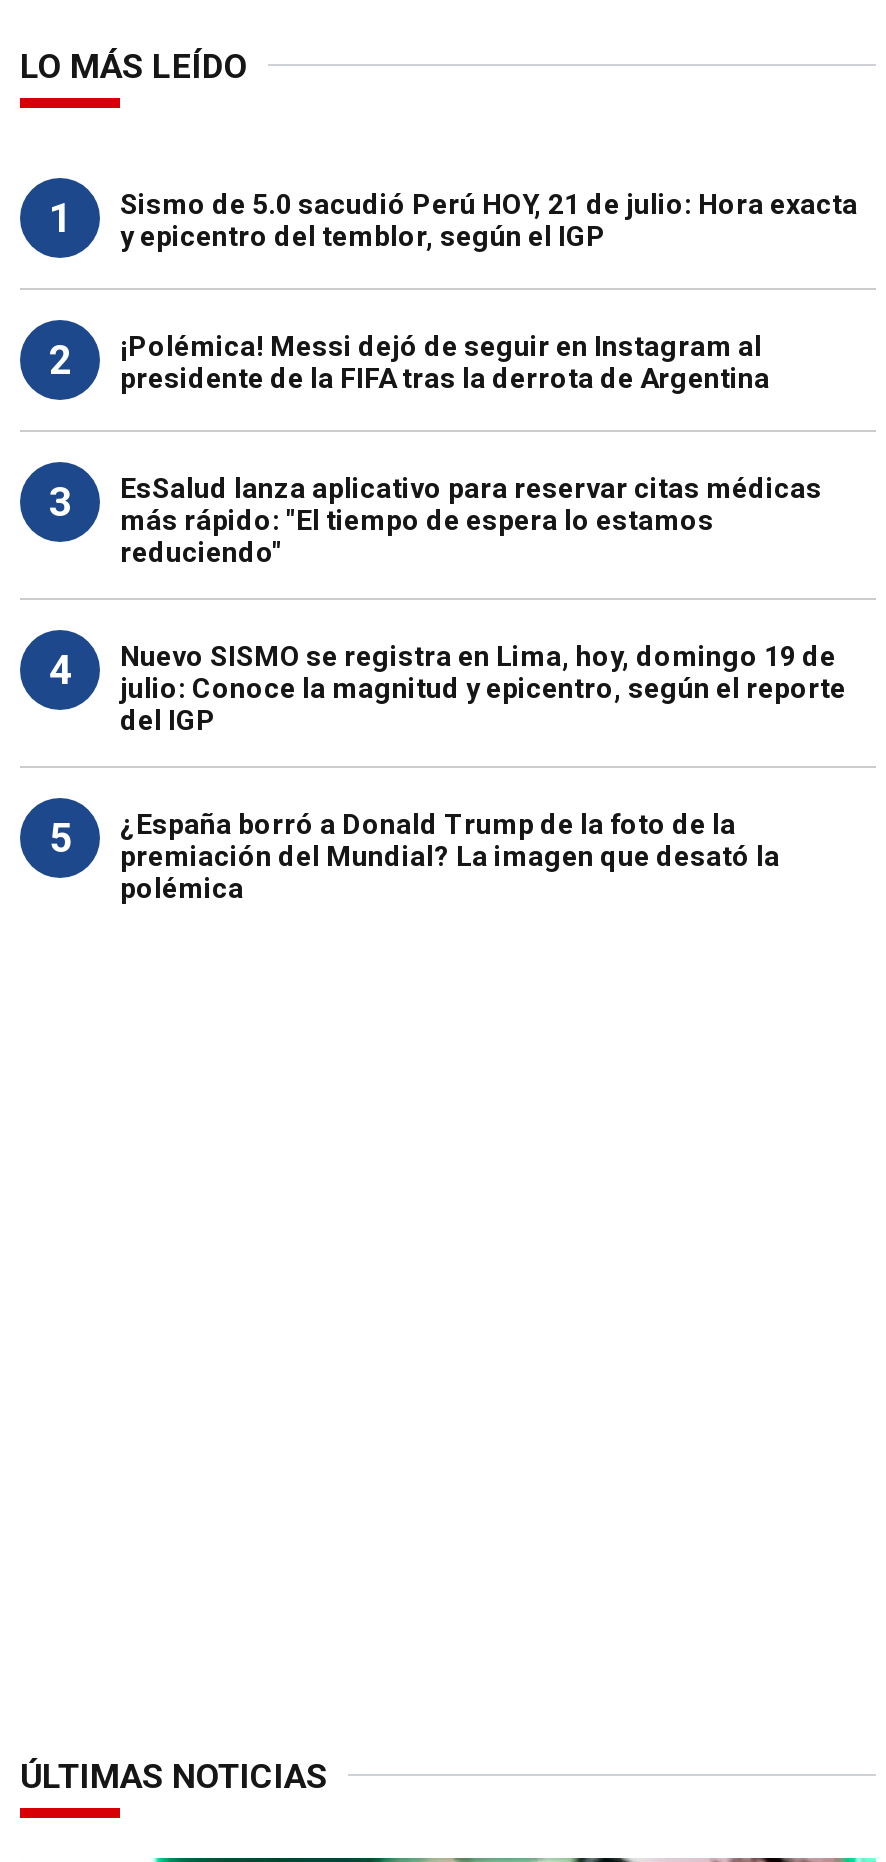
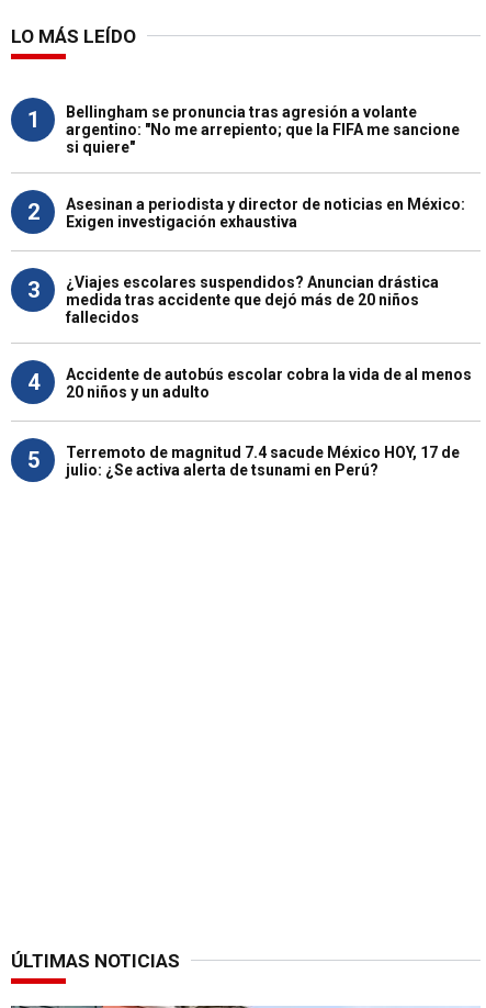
[120,187,858,251] Sismo de 5.0 sacudió Perú HOY, 21 de julio: Hora exacta | y epicentro del temblor, según el IGP -> [66,103,460,155] Bellingham se pronuncia tras agresión a volante | argentino: "No me arrepiento; que la FIFA me sancione | si quiere"
[120,329,770,393] ¡Polémica! Messi dejó de seguir en Instagram al | presidente de la FIFA tras la derrota de Argentina -> [66,195,465,230] Asesinan a periodista y director de noticias en México: | Exigen investigación exhaustiva
[120,471,822,567] EsSalud lanza aplicativo para reservar citas médicas | más rápido: "El tiempo de espera lo estamos | reduciendo" -> [66,273,439,326] ¿Viajes escolares suspendidos? Anuncian drástica | medida tras accidente que dejó más de 20 niños | fallecidos
[120,639,846,735] Nuevo SISMO se registra en Lima, hoy, domingo 19 de | julio: Conoce la magnitud y epicentro, según el reporte | del IGP -> [66,365,472,400] Accidente de autobús escolar cobra la vida de al menos | 20 niños y un adulto
[120,807,780,903] ¿España borró a Donald Trump de la foto de la | premiación del Mundial? La imagen que desató la | polémica -> [66,443,460,478] Terremoto de magnitud 7.4 sacude México HOY, 17 de | julio: ¿Se activa alerta de tsunami en Perú?

